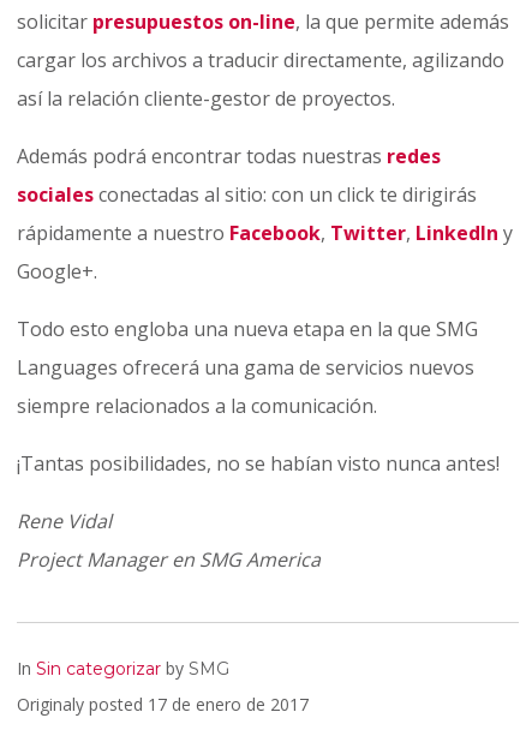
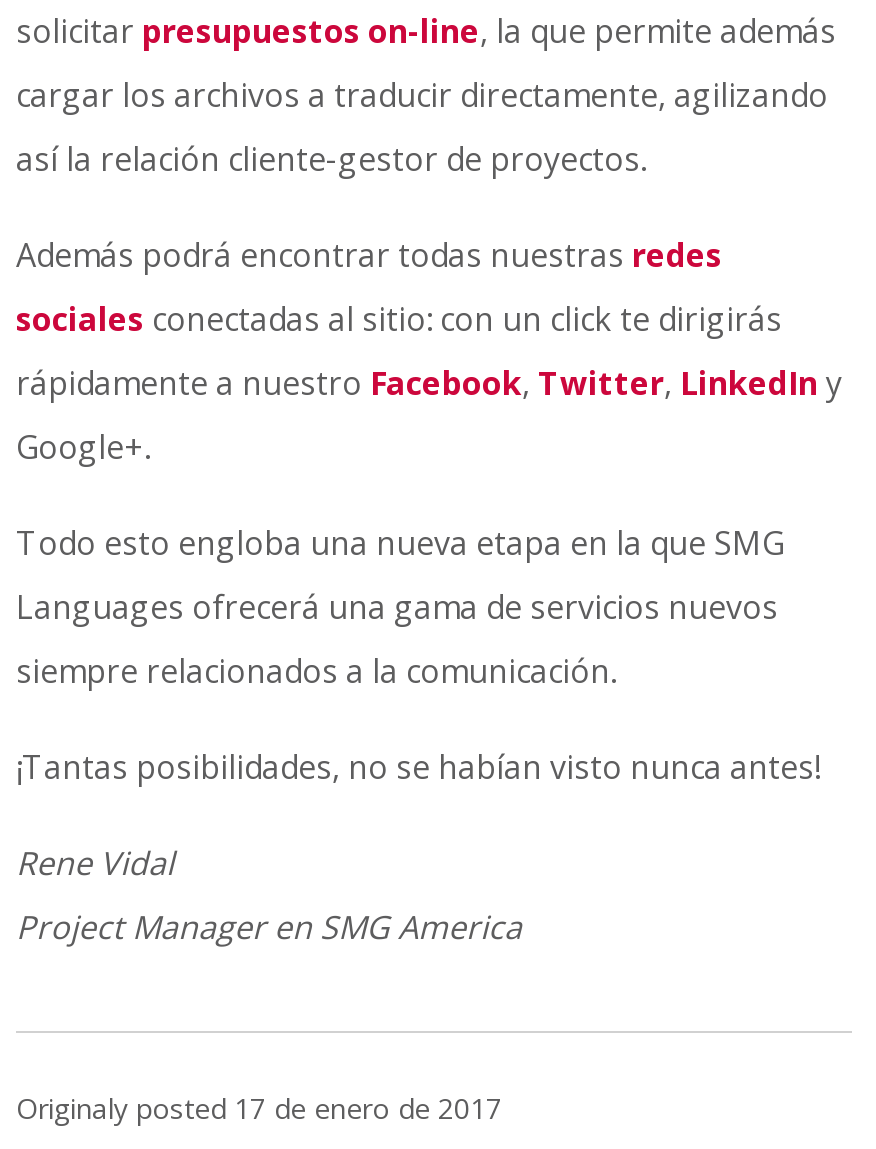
[17,657,229,680] In Sin categorizar by SMG -> none

